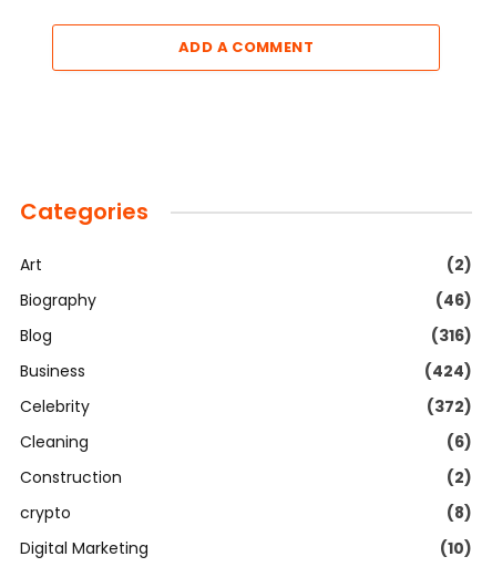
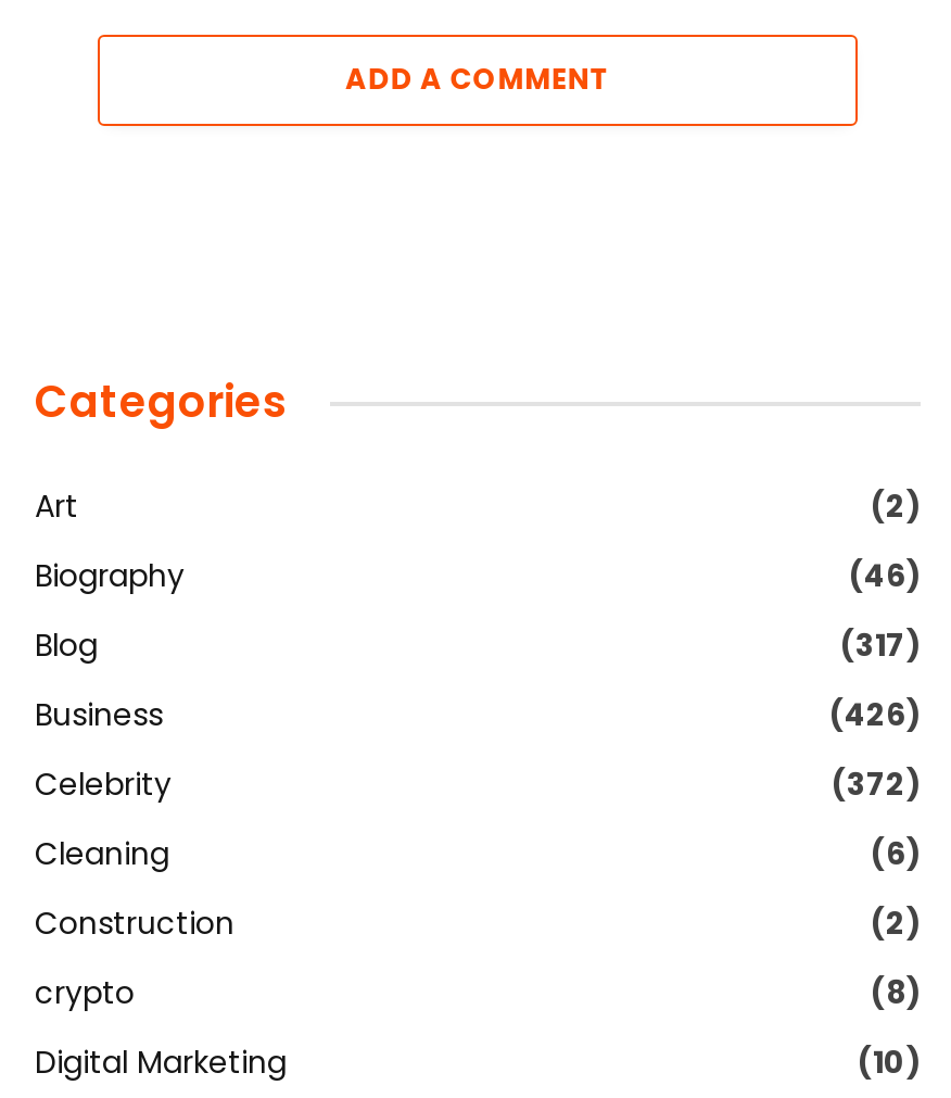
[431,325,472,347] (316) -> [840,624,921,667] (317)
[424,360,472,382] (424) -> [829,693,921,737] (426)

